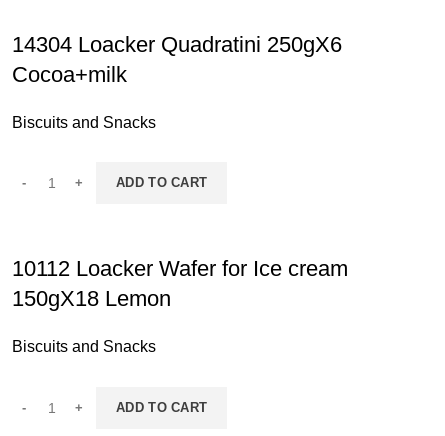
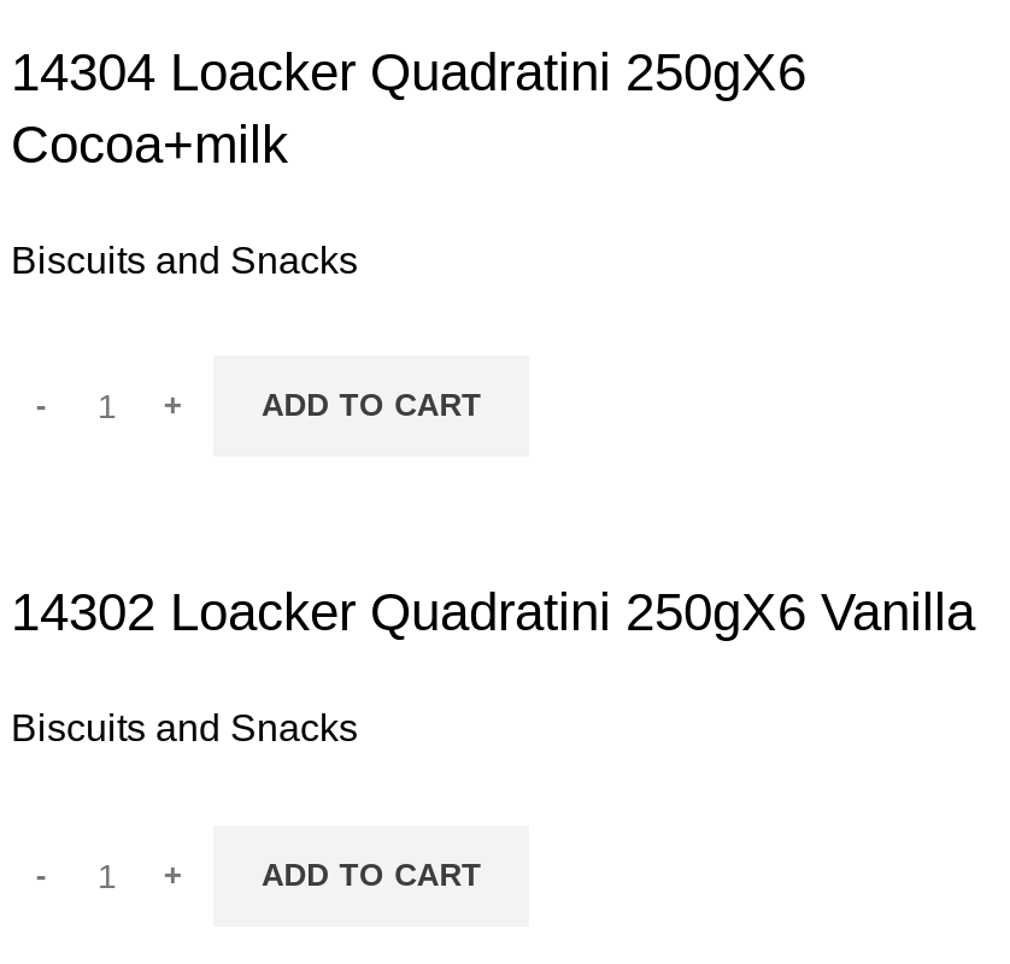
[12,256,348,311] 10112 Loacker Wafer for Ice cream | 150gX18 Lemon -> [11,582,975,642] 14302 Loacker Quadratini 250gX6 Vanilla

